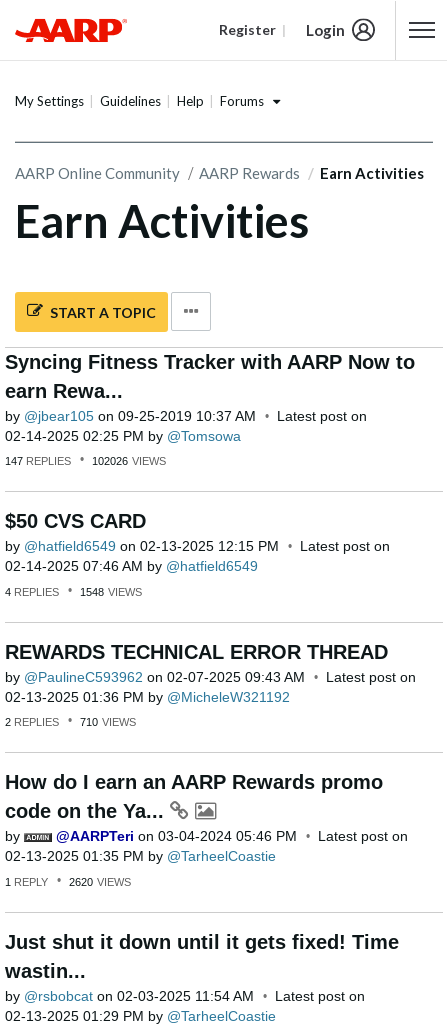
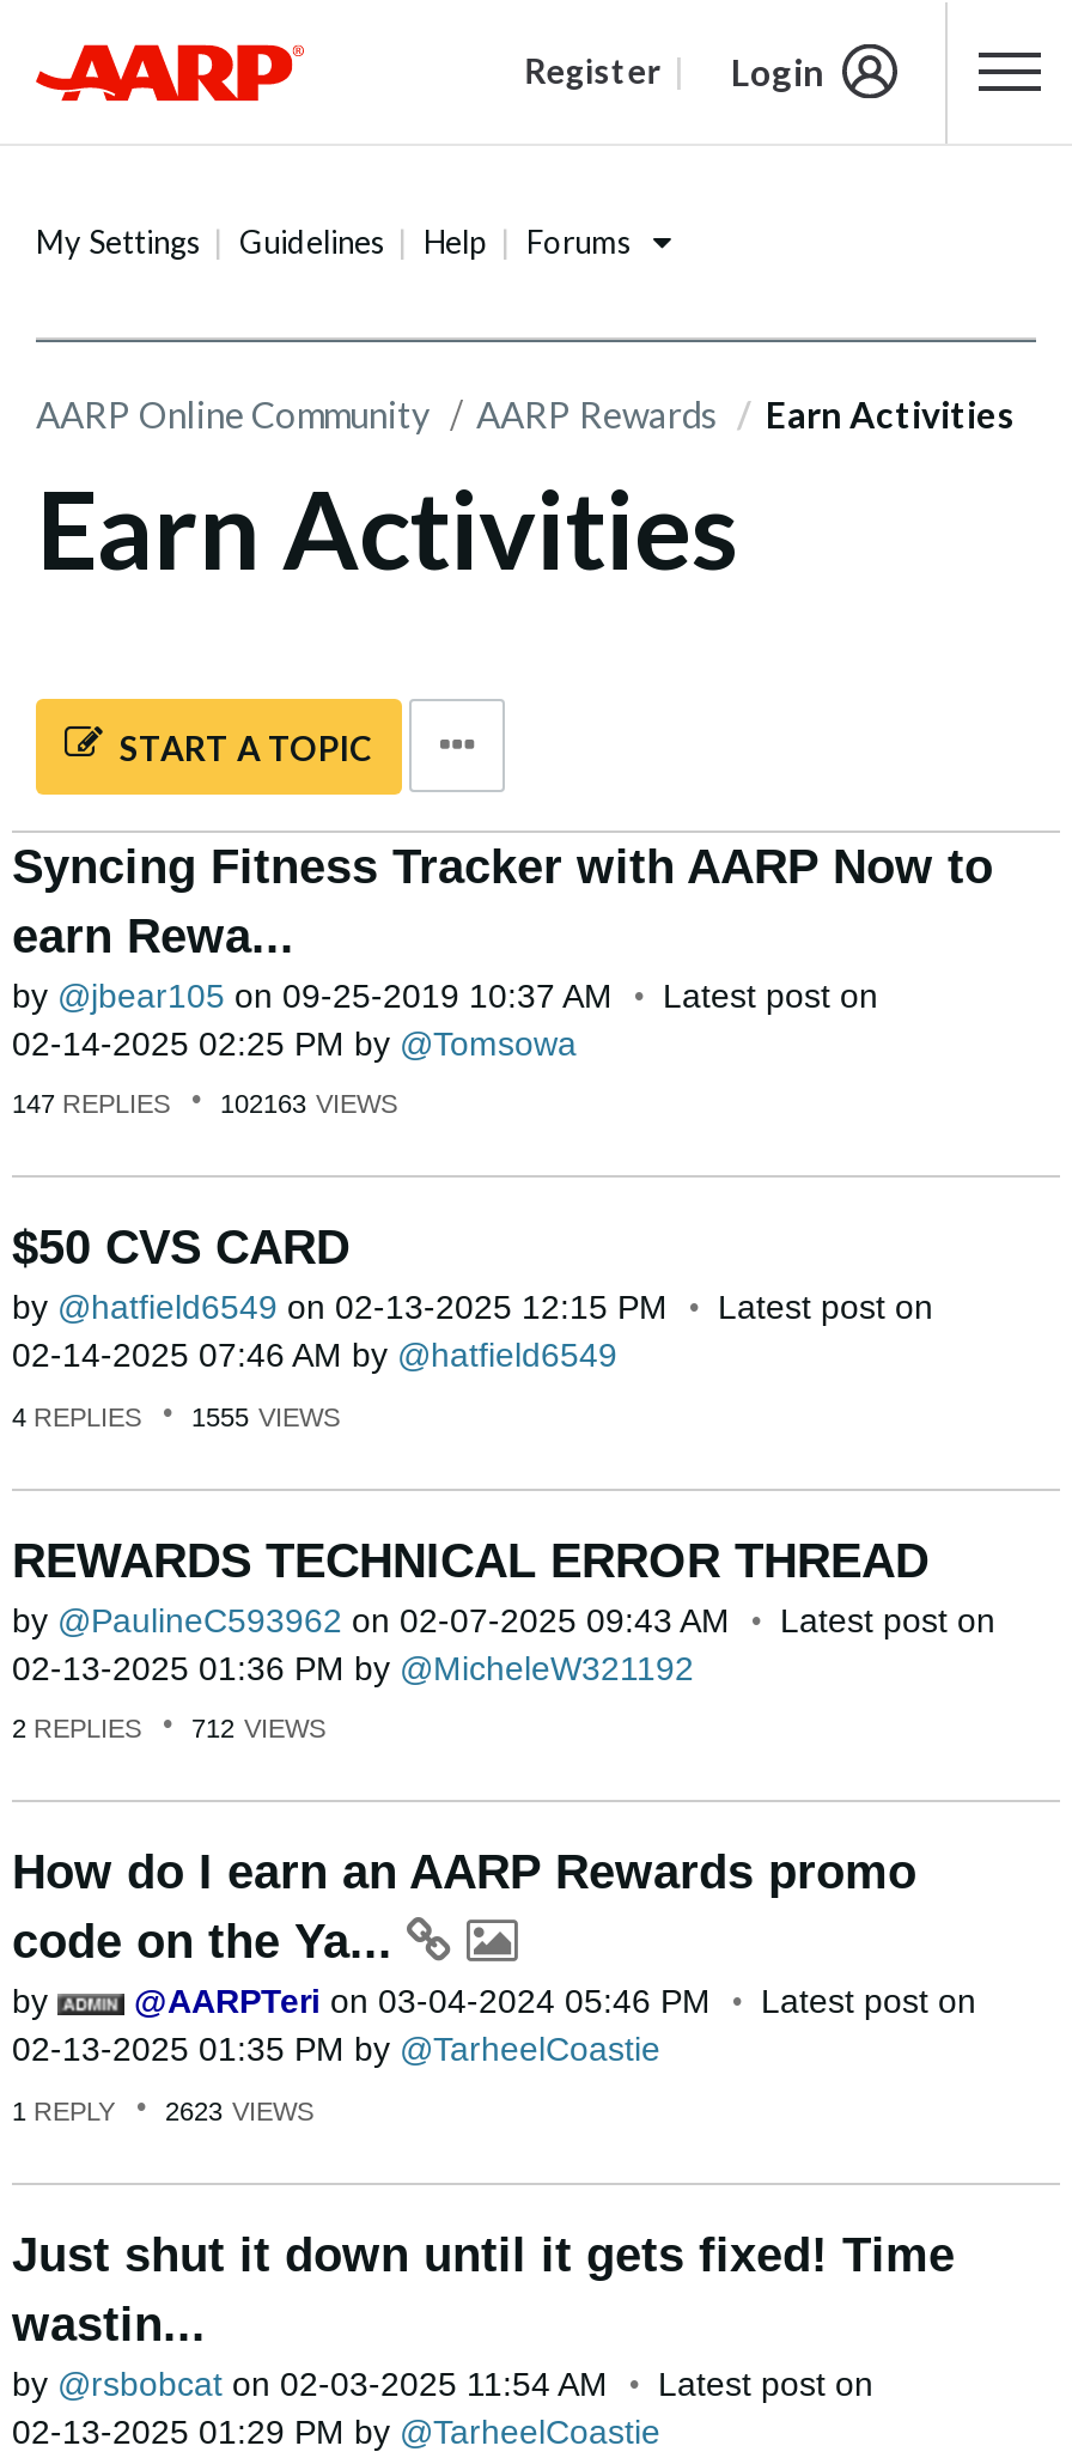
[5,455,166,467] 147 REPLIES 102026 VIEWS -> [12,1089,397,1118] 147 REPLIES 102163 VIEWS
[5,586,142,598] 4 REPLIES 1548 VIEWS -> [12,1402,340,1431] 4 REPLIES 1555 VIEWS
[5,716,136,728] 2 REPLIES 710 VIEWS -> [12,1714,325,1743] 2 REPLIES 712 VIEWS
[5,876,131,888] 1 REPLY 2620 VIEWS -> [12,2096,313,2125] 1 REPLY 2623 VIEWS

